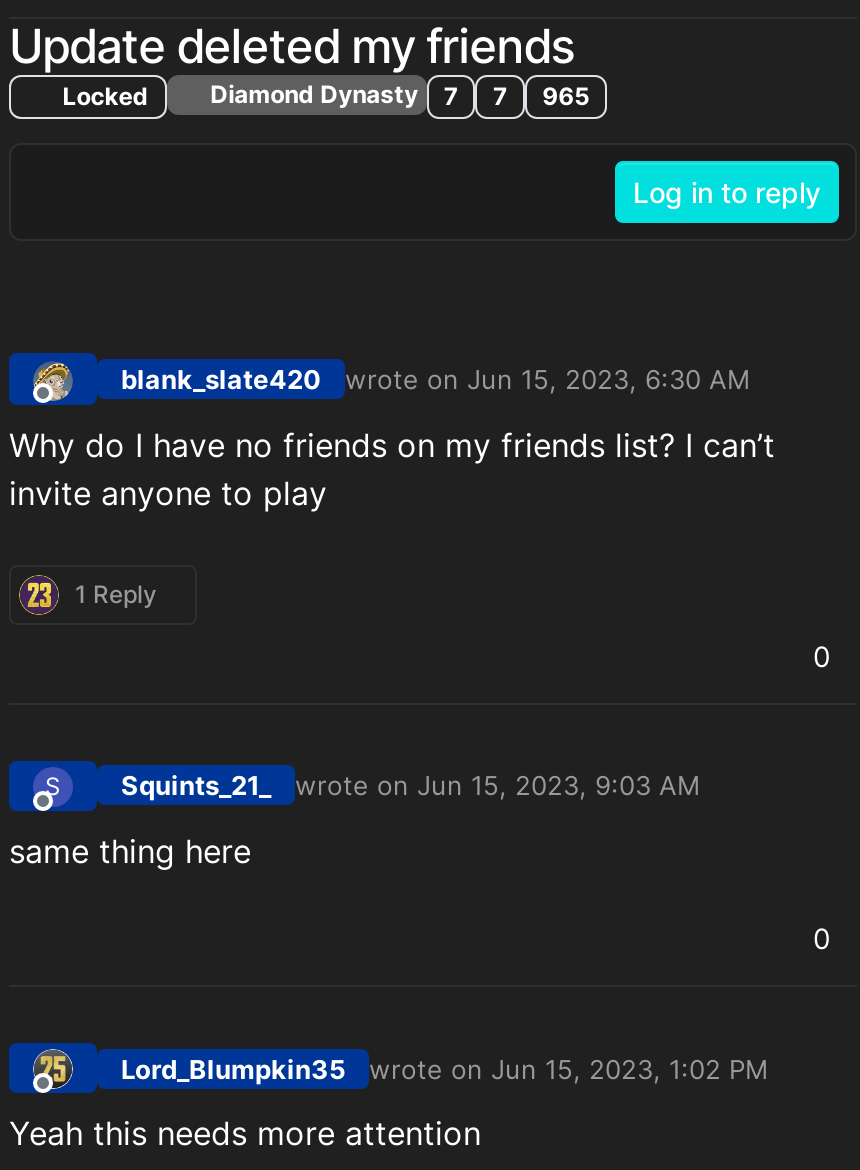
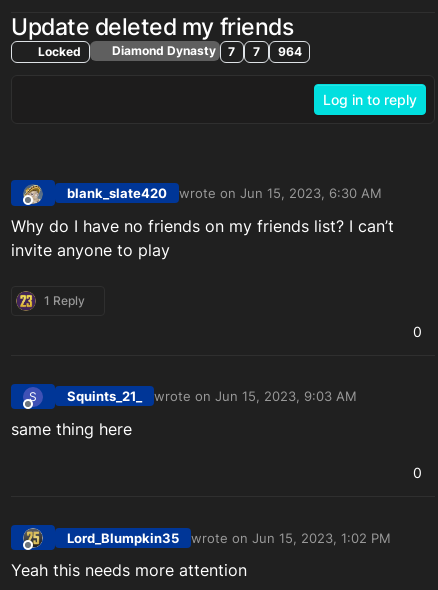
[57,79,590,111] Locked Diamond Dynasty 7 7 965 -> [35,43,302,59] Locked Diamond Dynasty 7 7 964

